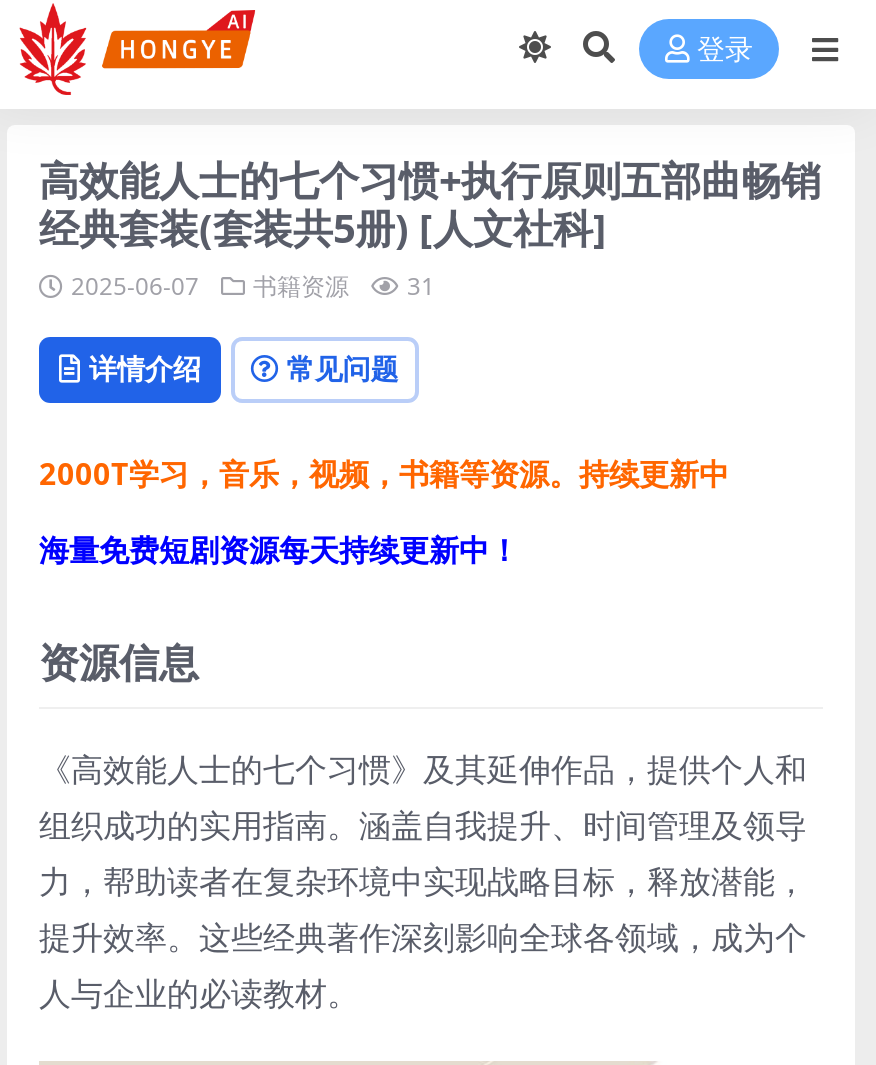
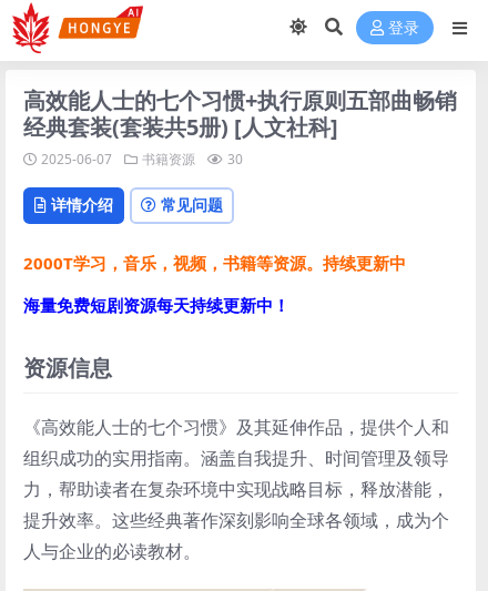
[71,269,435,303] 2025-06-07 书籍资源 31 -> [41,150,243,169] 2025-06-07 书籍资源 30

